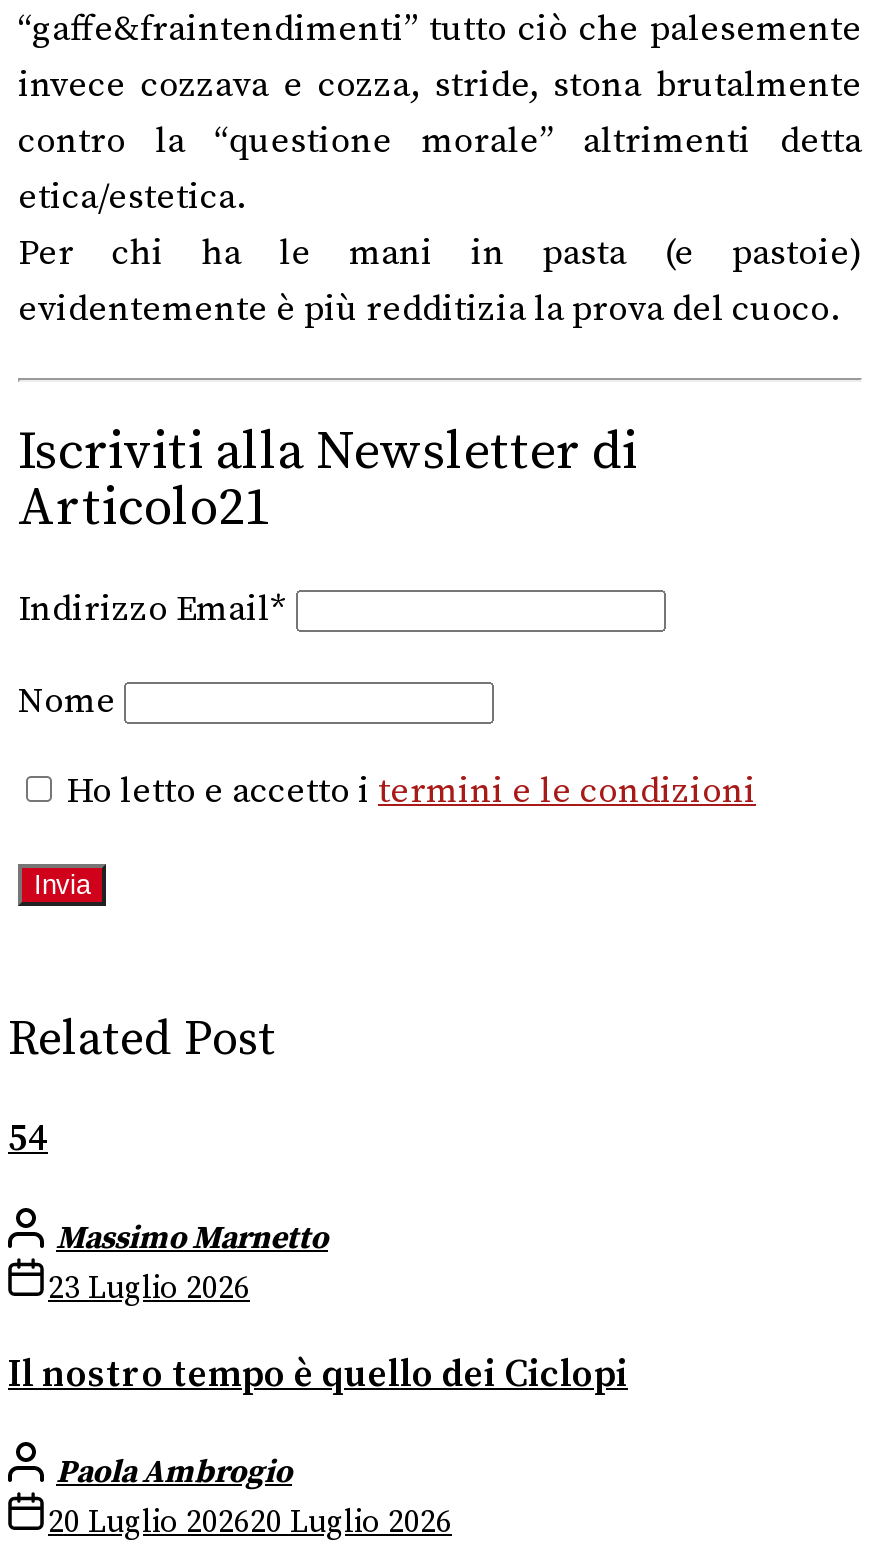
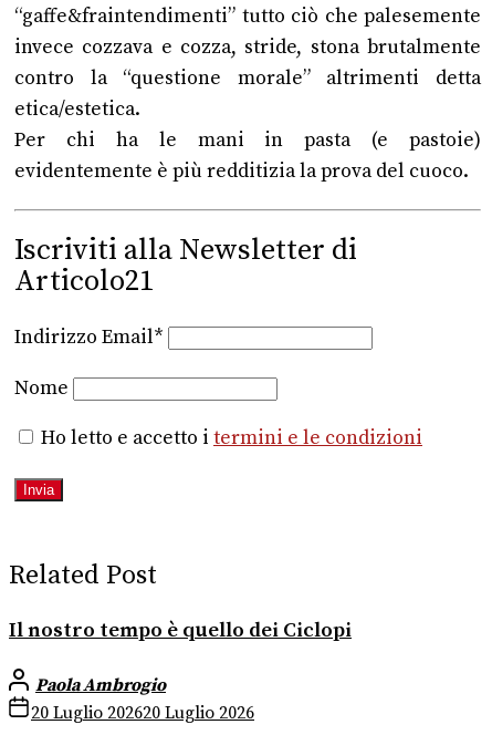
[8,1116,328,1308] 54 | Massimo Marnetto | 23 Luglio 2026 -> none

